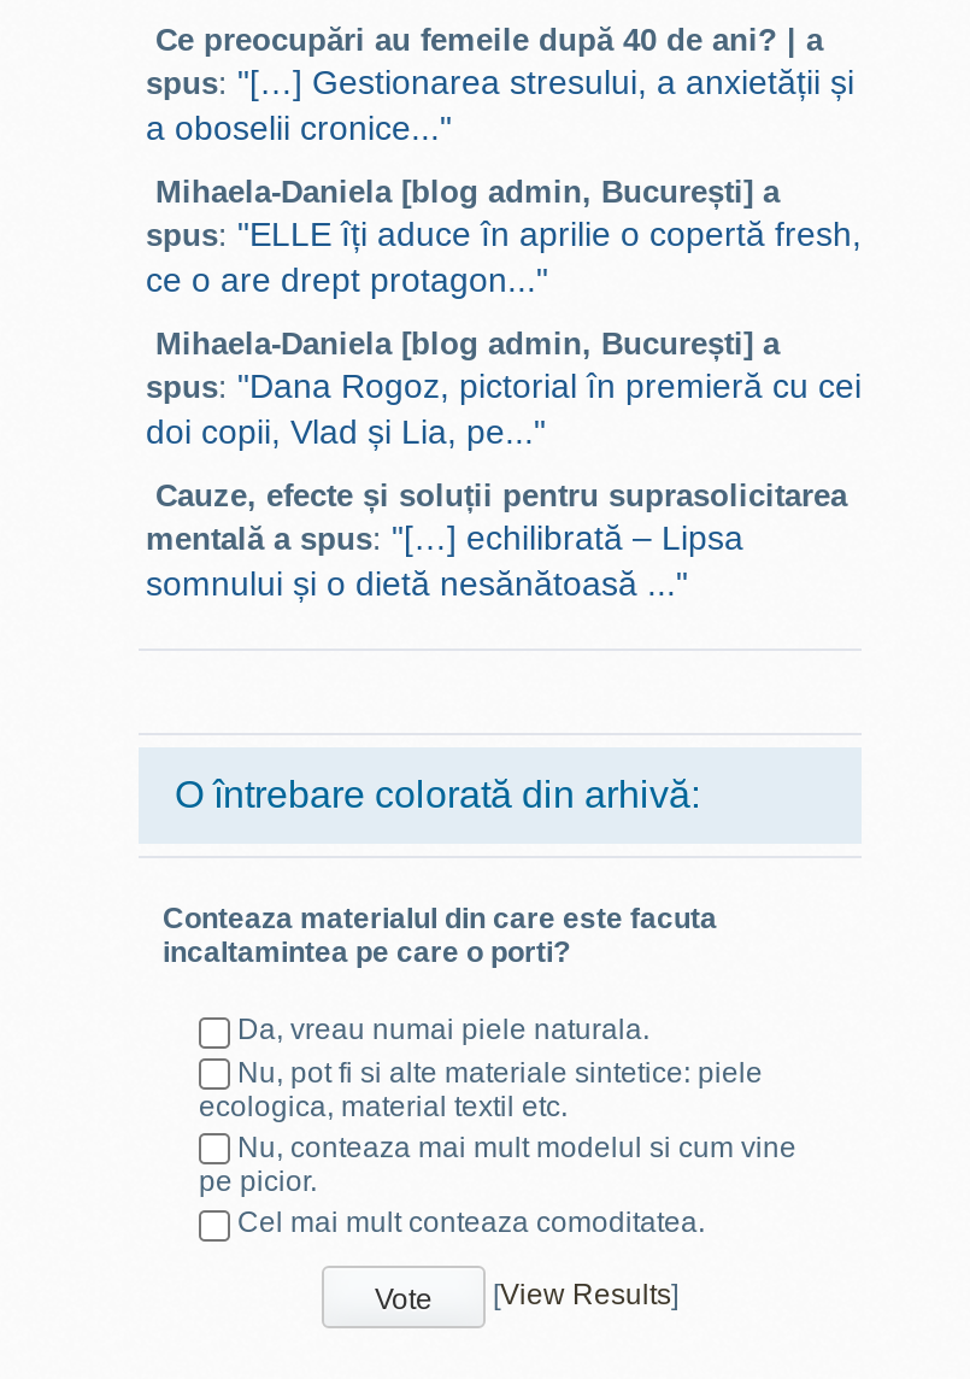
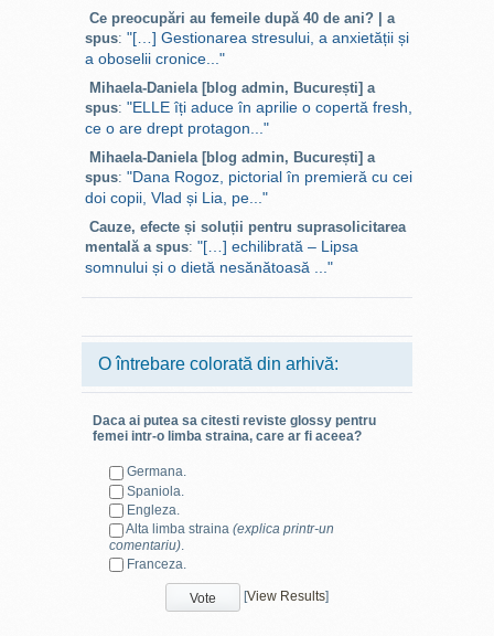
[163,902,717,970] Conteaza materialul din care este facuta | incaltamintea pe care o porti? -> [93,413,376,444] Daca ai putea sa citesti reviste glossy pentru | femei intr-o limba straina, care ar fi aceea?
[199,1013,796,1240] Da, vreau numai piele naturala. | Nu, pot fi si alte materiale sintetice: piele | ecologica, material textil etc. | Nu, conteaza mai mult modelul si cum vine | pe picior. | Cel mai mult conteaza comoditatea. -> [109,464,334,572] Germana. | Spaniola. | Engleza. | Alta limba straina (explica printr-un | comentariu). | Franceza.

